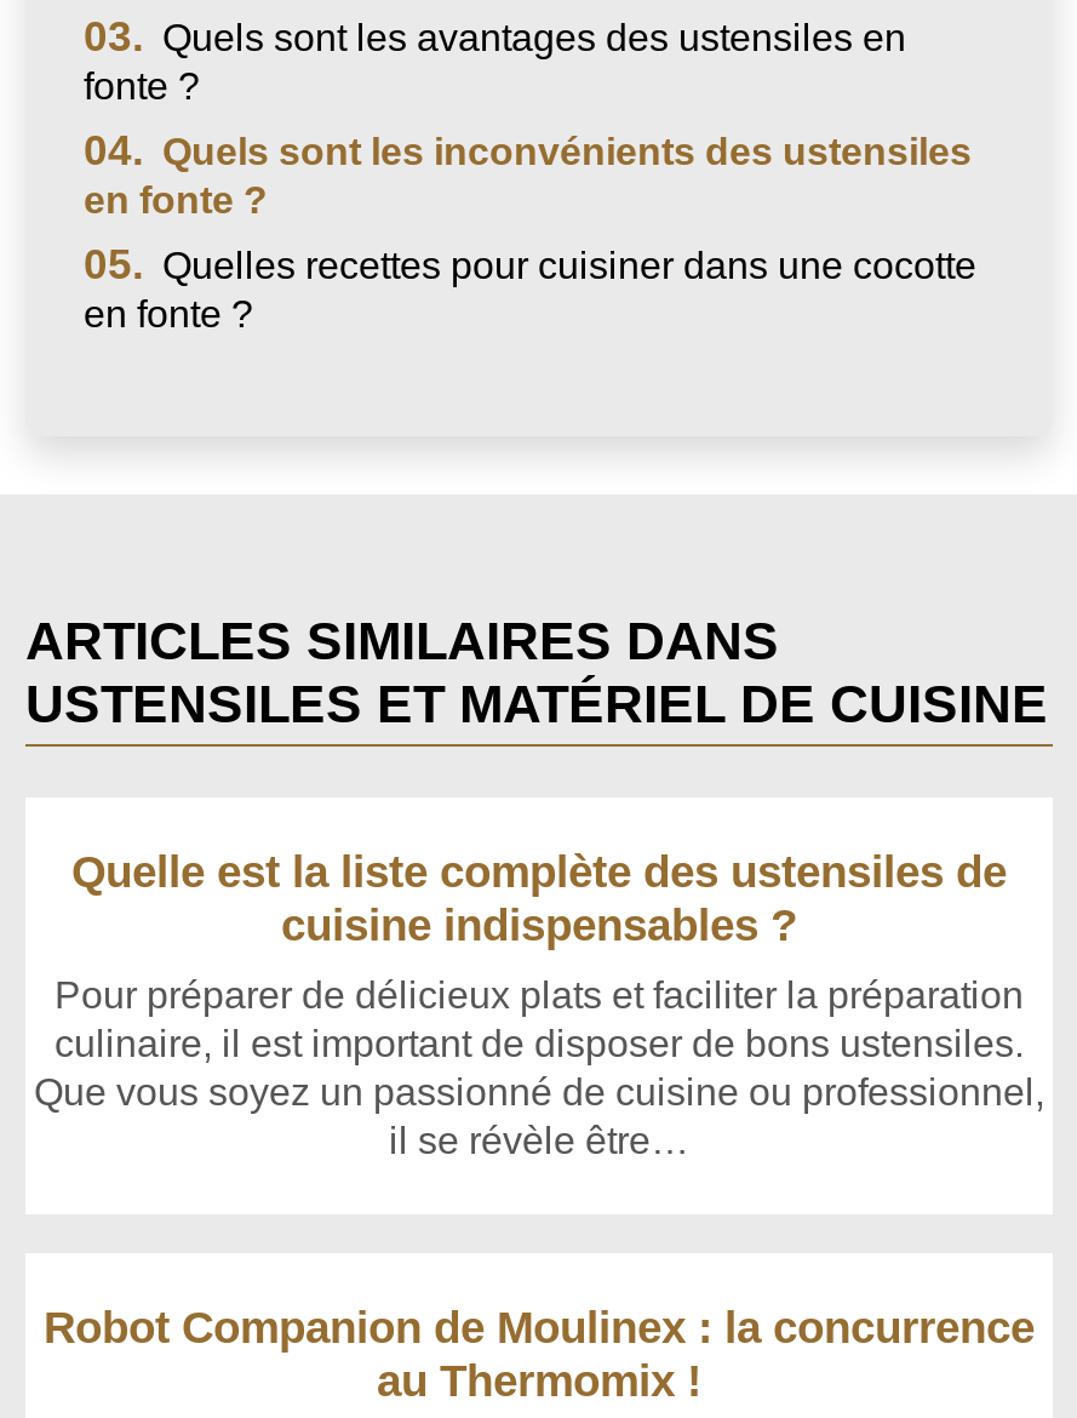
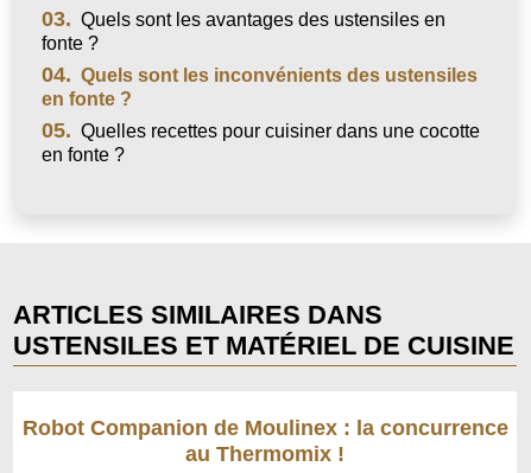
[34,845,1044,1160] Quelle est la liste complète des ustensiles de | cuisine indispensables ? | Pour préparer de délicieux plats et faciliter la préparation | culinaire, il est important de disposer de bons ustensiles. | Que vous soyez un passionné de cuisine ou professionnel, | il se révèle être… -> none

